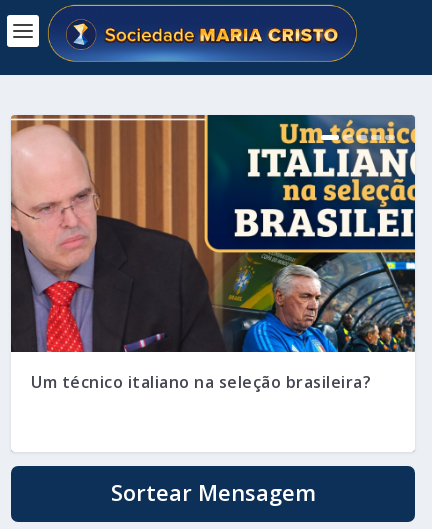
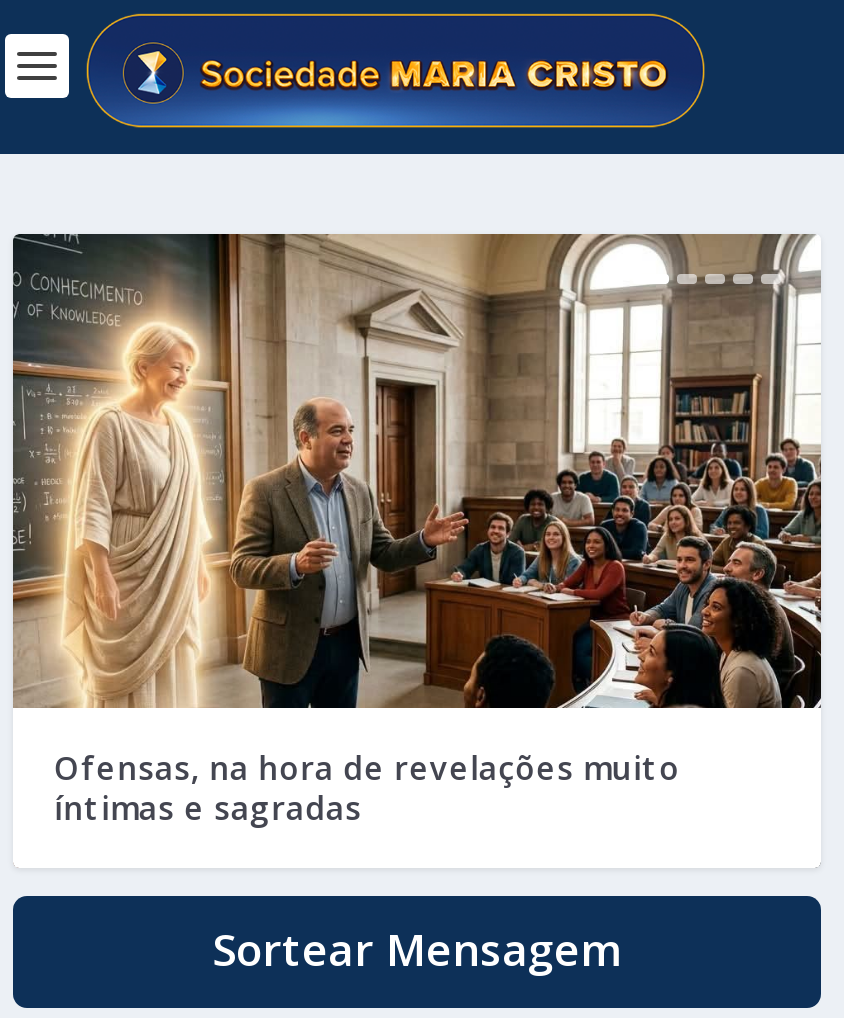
[10,114,416,393] [image] | Um técnico italiano na seleção brasileira? -> [11,232,821,830] [image] | Ofensas, na hora de revelações muito | íntimas e sagradas

